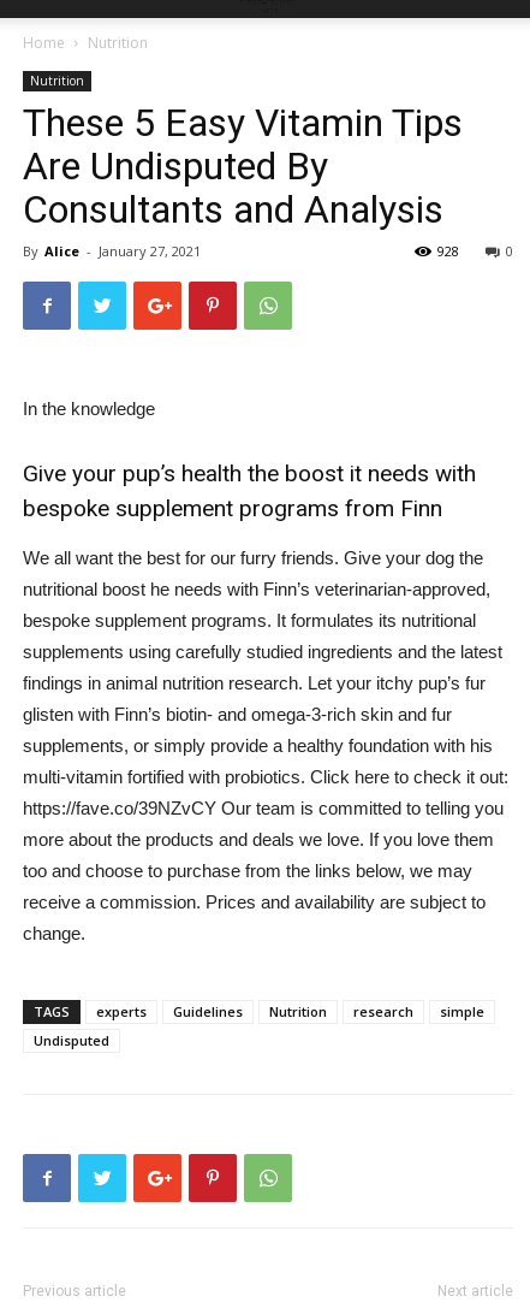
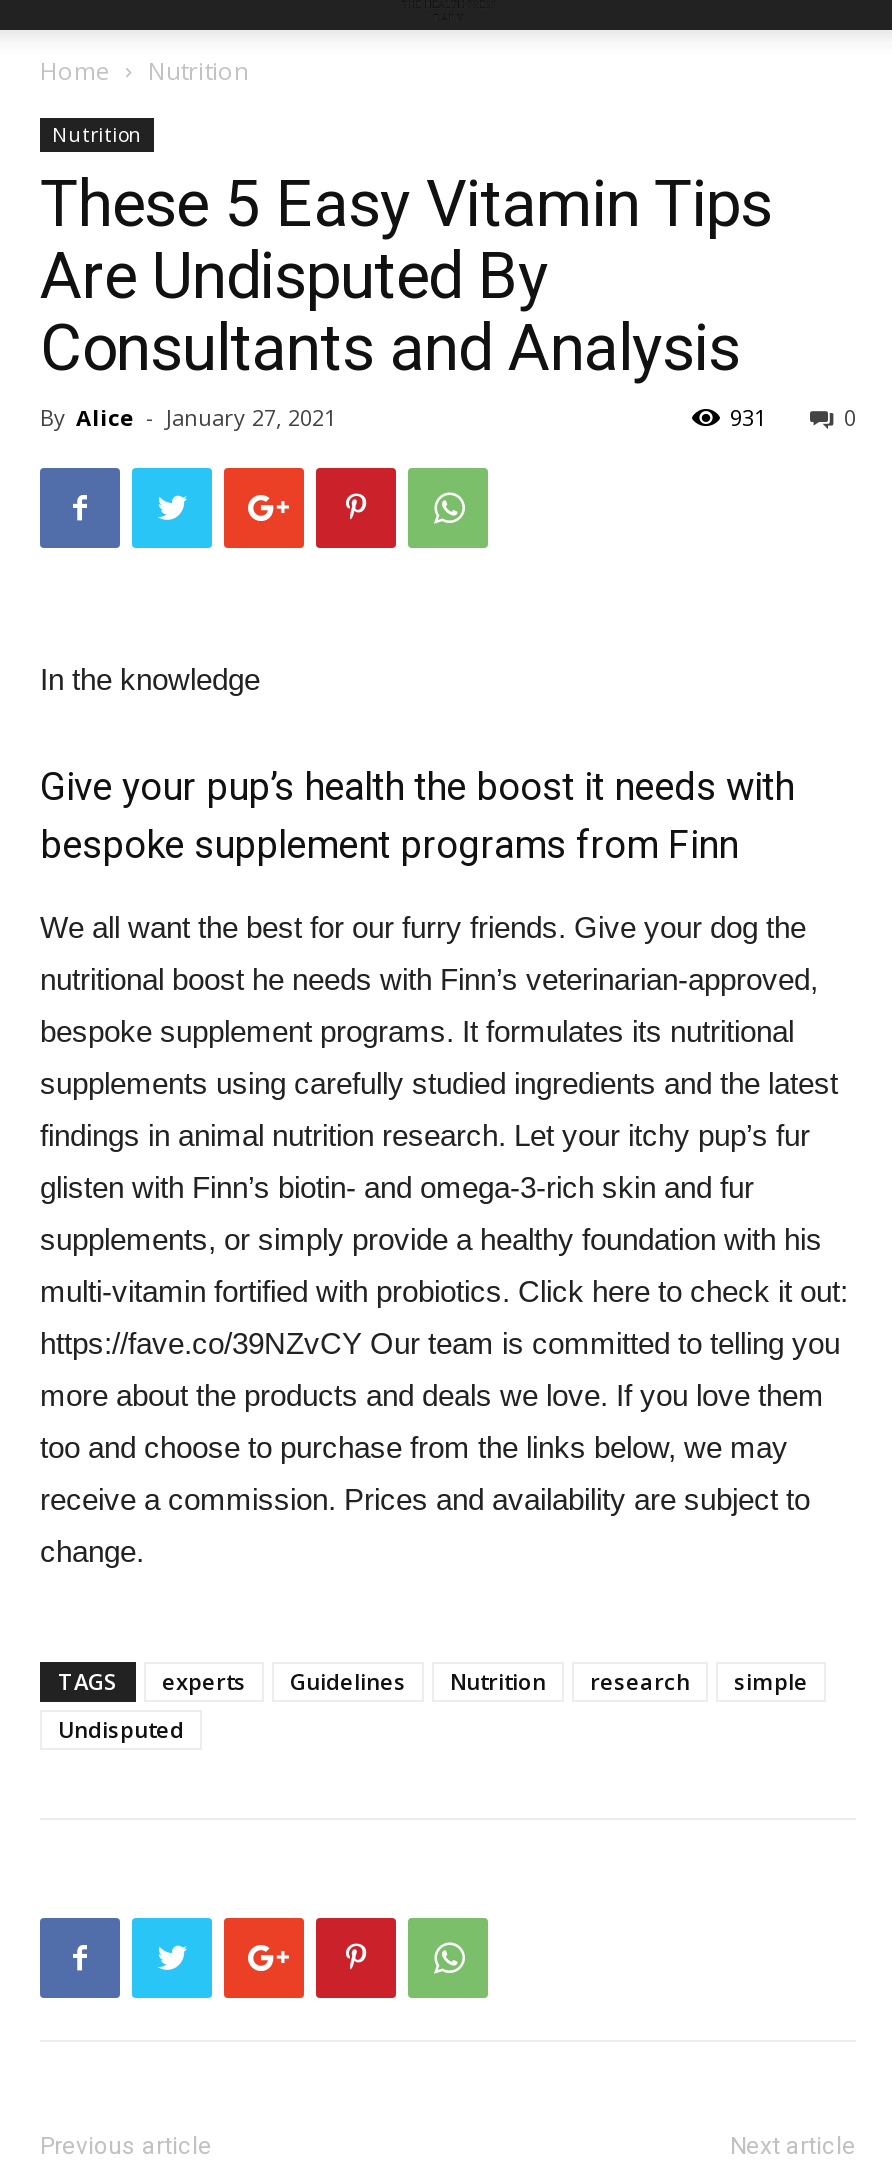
[437,242,459,260] 928 -> [730,402,766,432] 931

